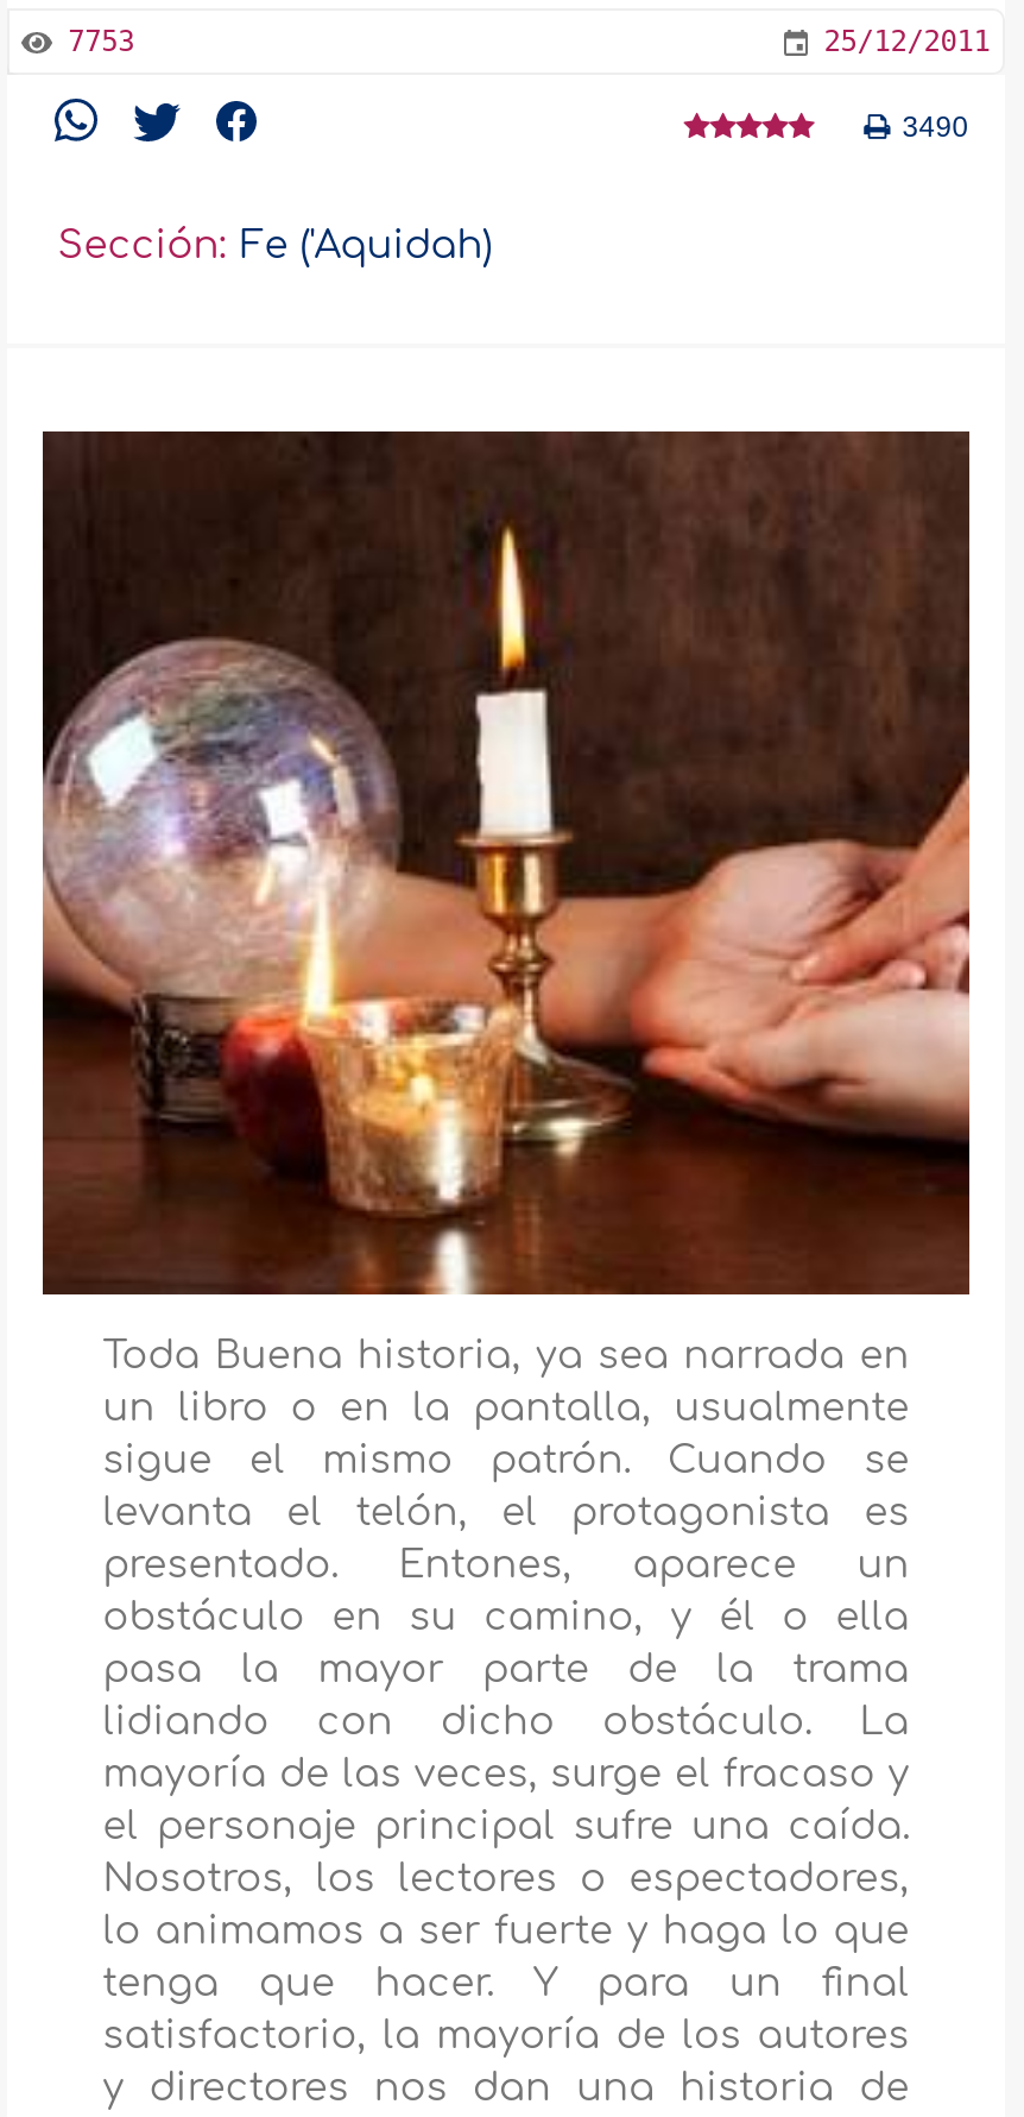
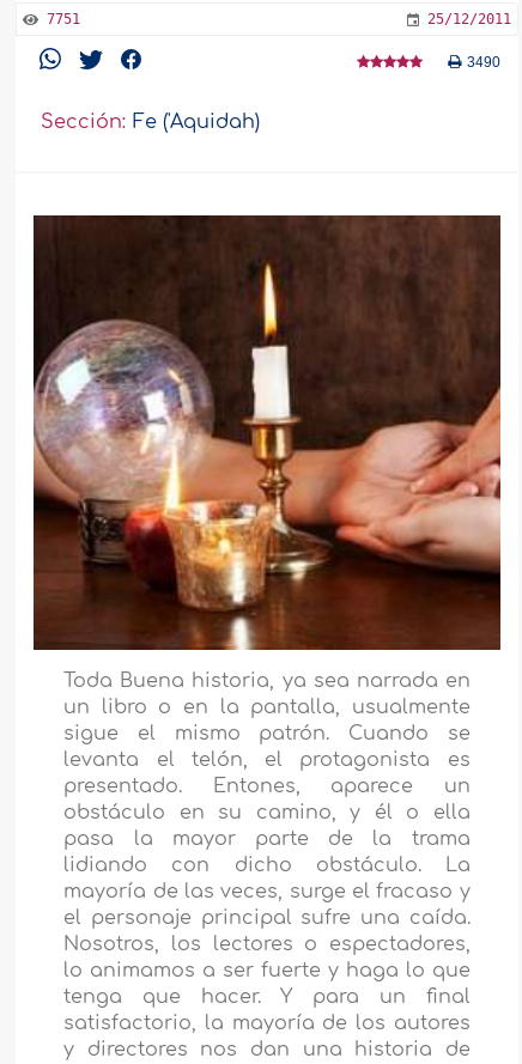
[68,25,134,58] 7753 -> [46,11,80,28] 7751

